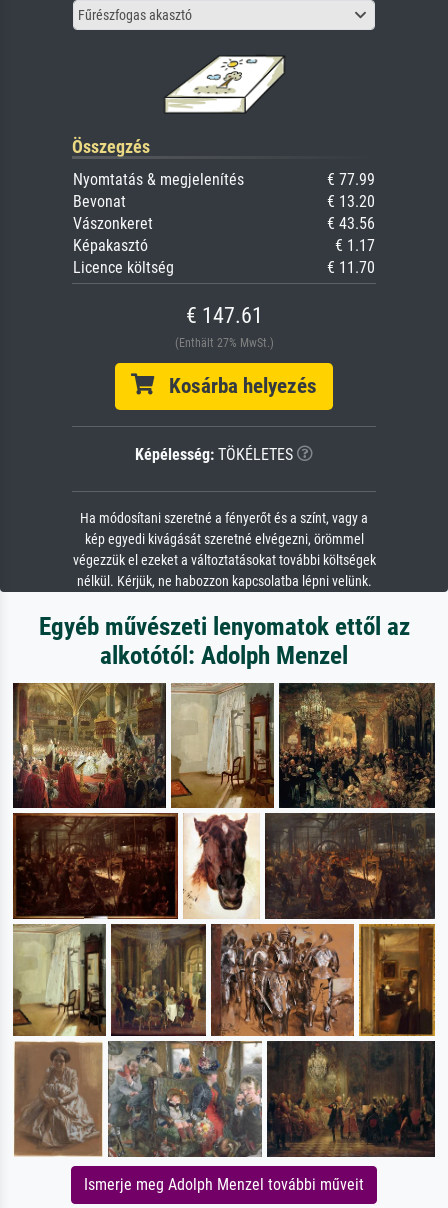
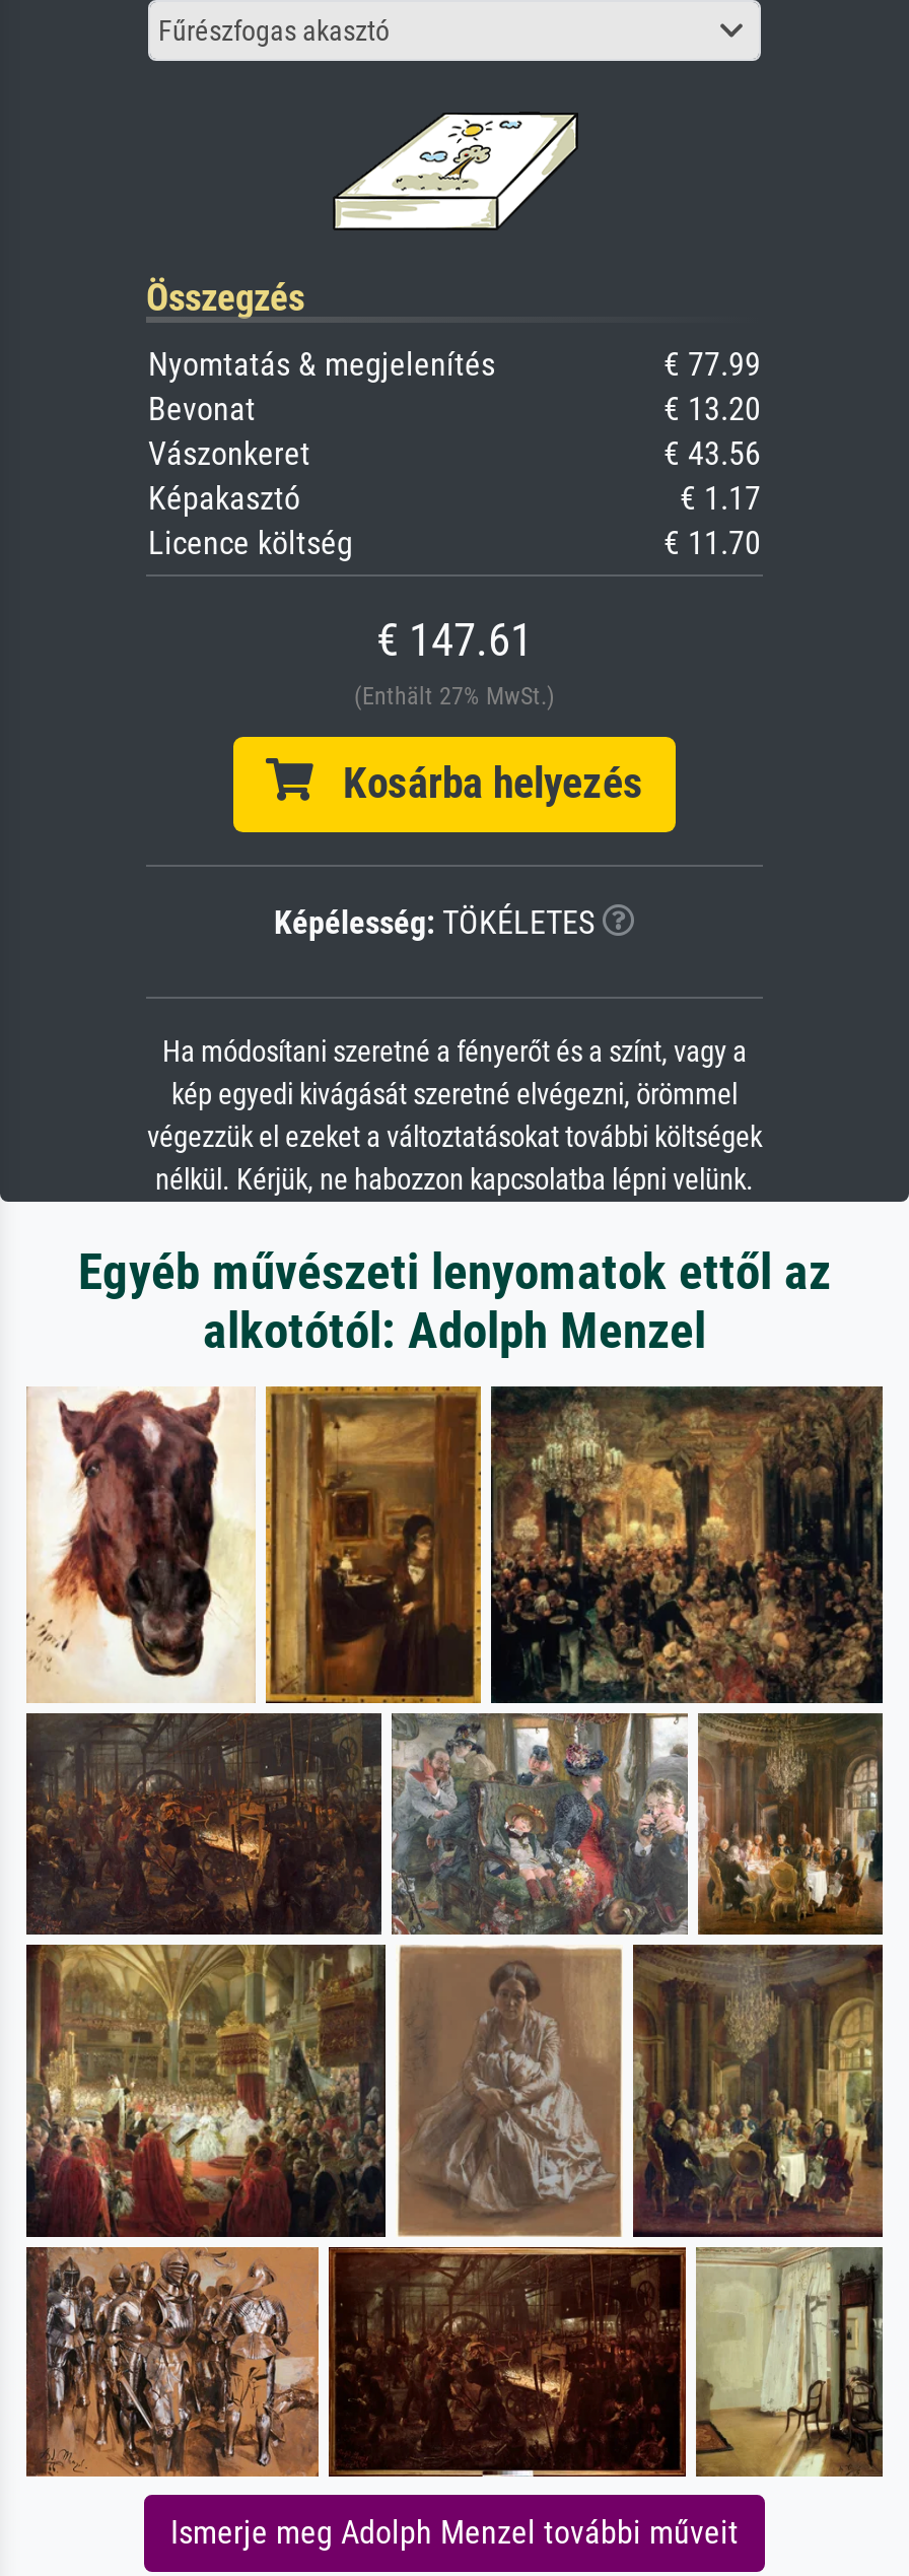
[12,682,436,1158] [image] -> [24,1384,885,2479] [image]

